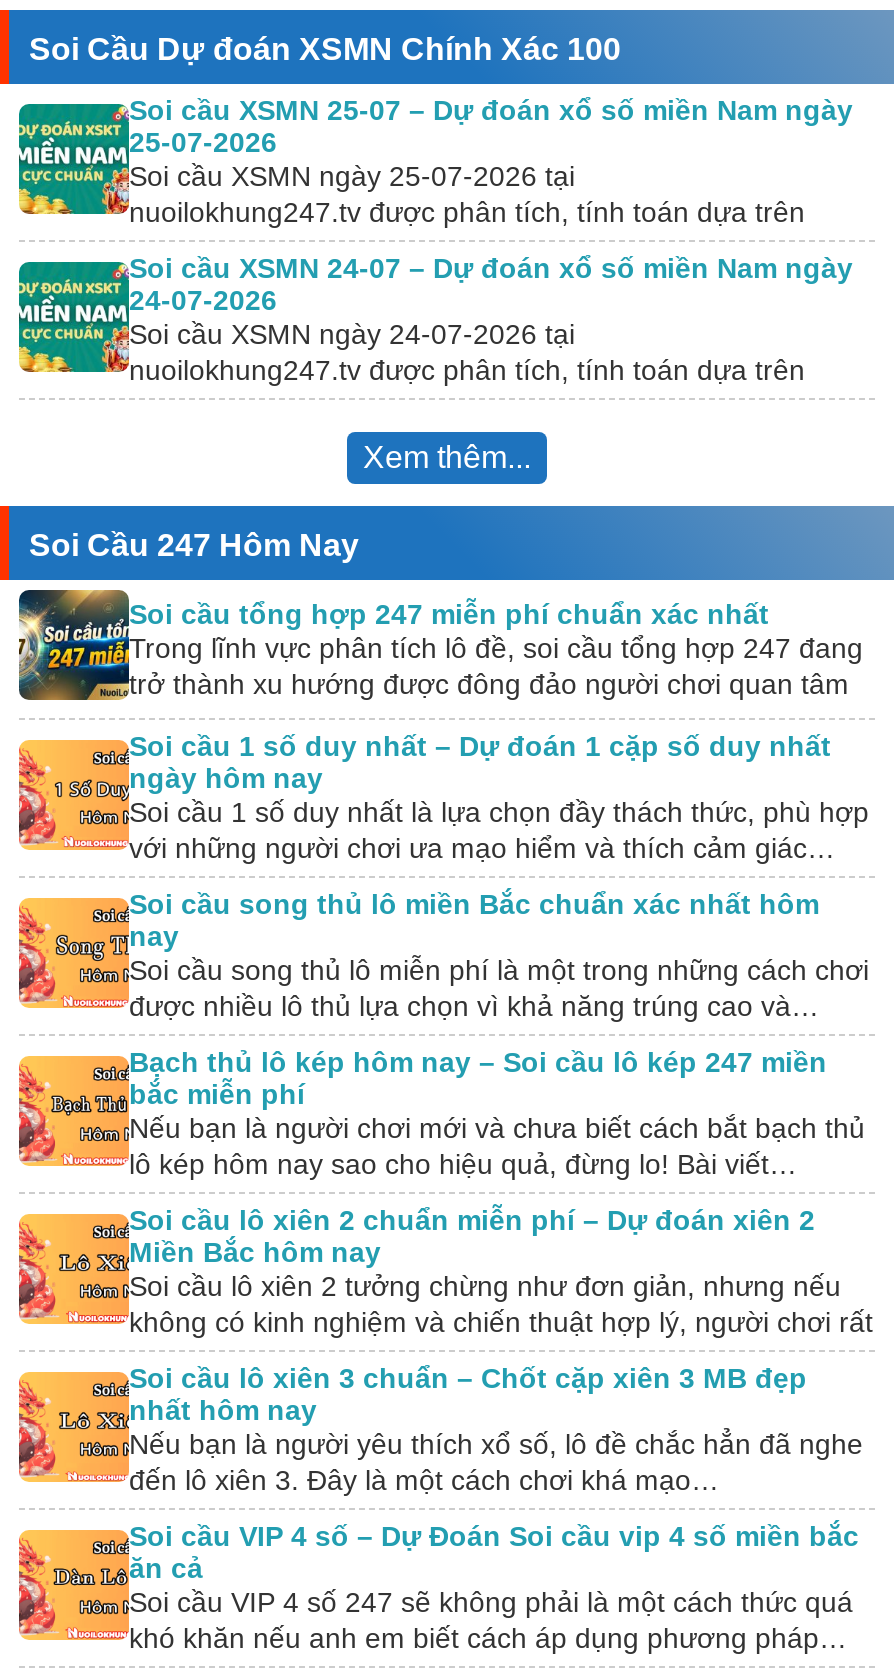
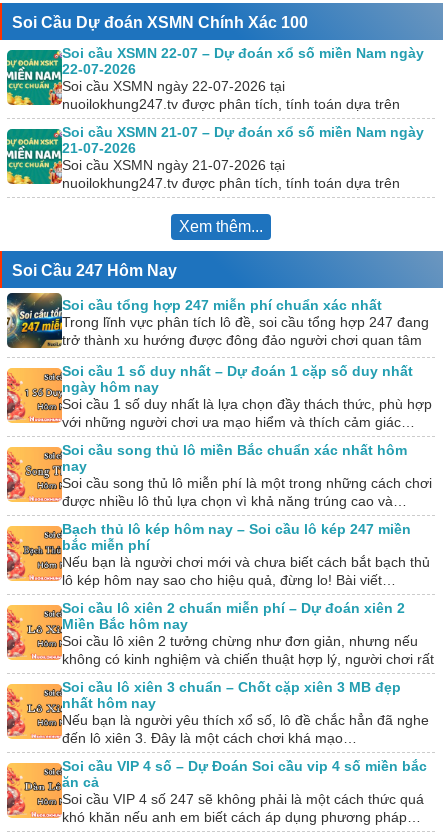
[129,94,853,126] Soi cầu XSMN 25-07 – Dự đoán xổ số miền Nam ngày -> [62,45,424,61] Soi cầu XSMN 22-07 – Dự đoán xổ số miền Nam ngày
[129,126,277,158] 25-07-2026 -> [62,61,136,77] 22-07-2026
[129,160,575,192] Soi cầu XSMN ngày 25-07-2026 tại -> [62,78,285,94] Soi cầu XSMN ngày 22-07-2026 tại
[129,252,853,284] Soi cầu XSMN 24-07 – Dự đoán xổ số miền Nam ngày -> [62,124,424,140] Soi cầu XSMN 21-07 – Dự đoán xổ số miền Nam ngày
[129,284,277,316] 24-07-2026 -> [62,140,136,156] 21-07-2026
[129,318,575,350] Soi cầu XSMN ngày 24-07-2026 tại -> [62,157,285,173] Soi cầu XSMN ngày 21-07-2026 tại

